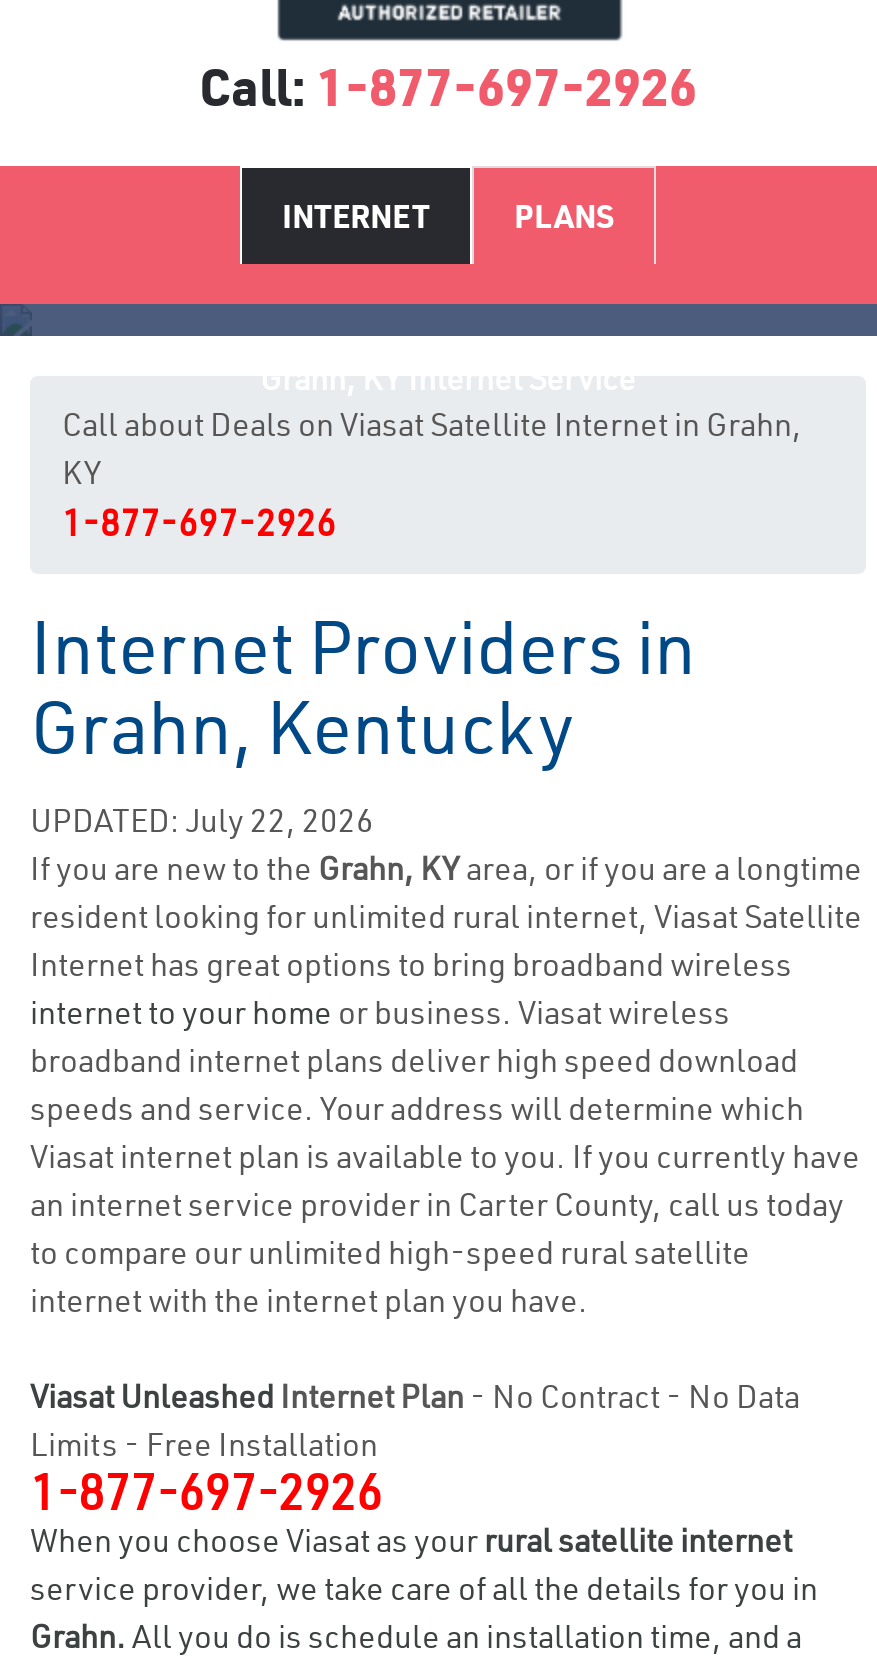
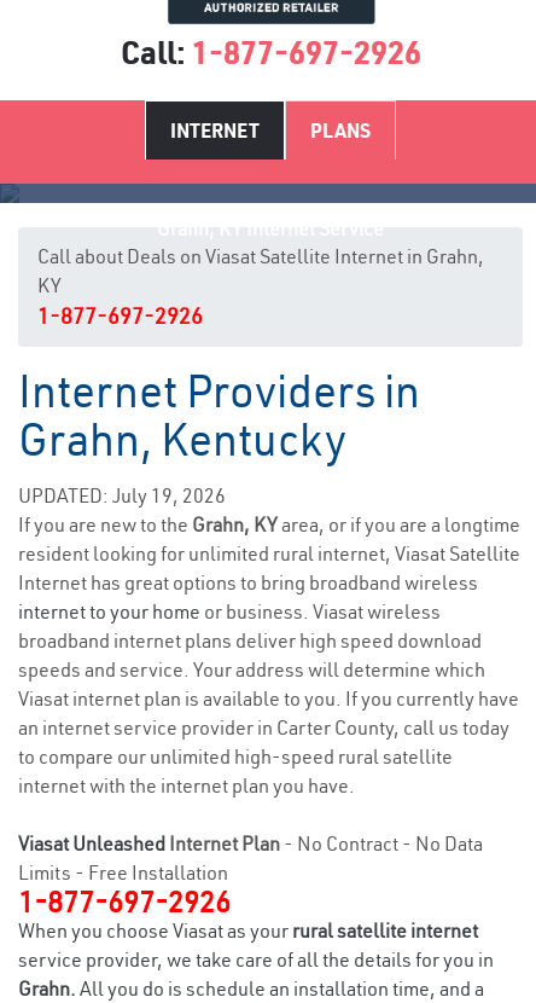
[30,800,374,840] UPDATED: July 22, 2026 -> [18,483,226,508] UPDATED: July 19, 2026

